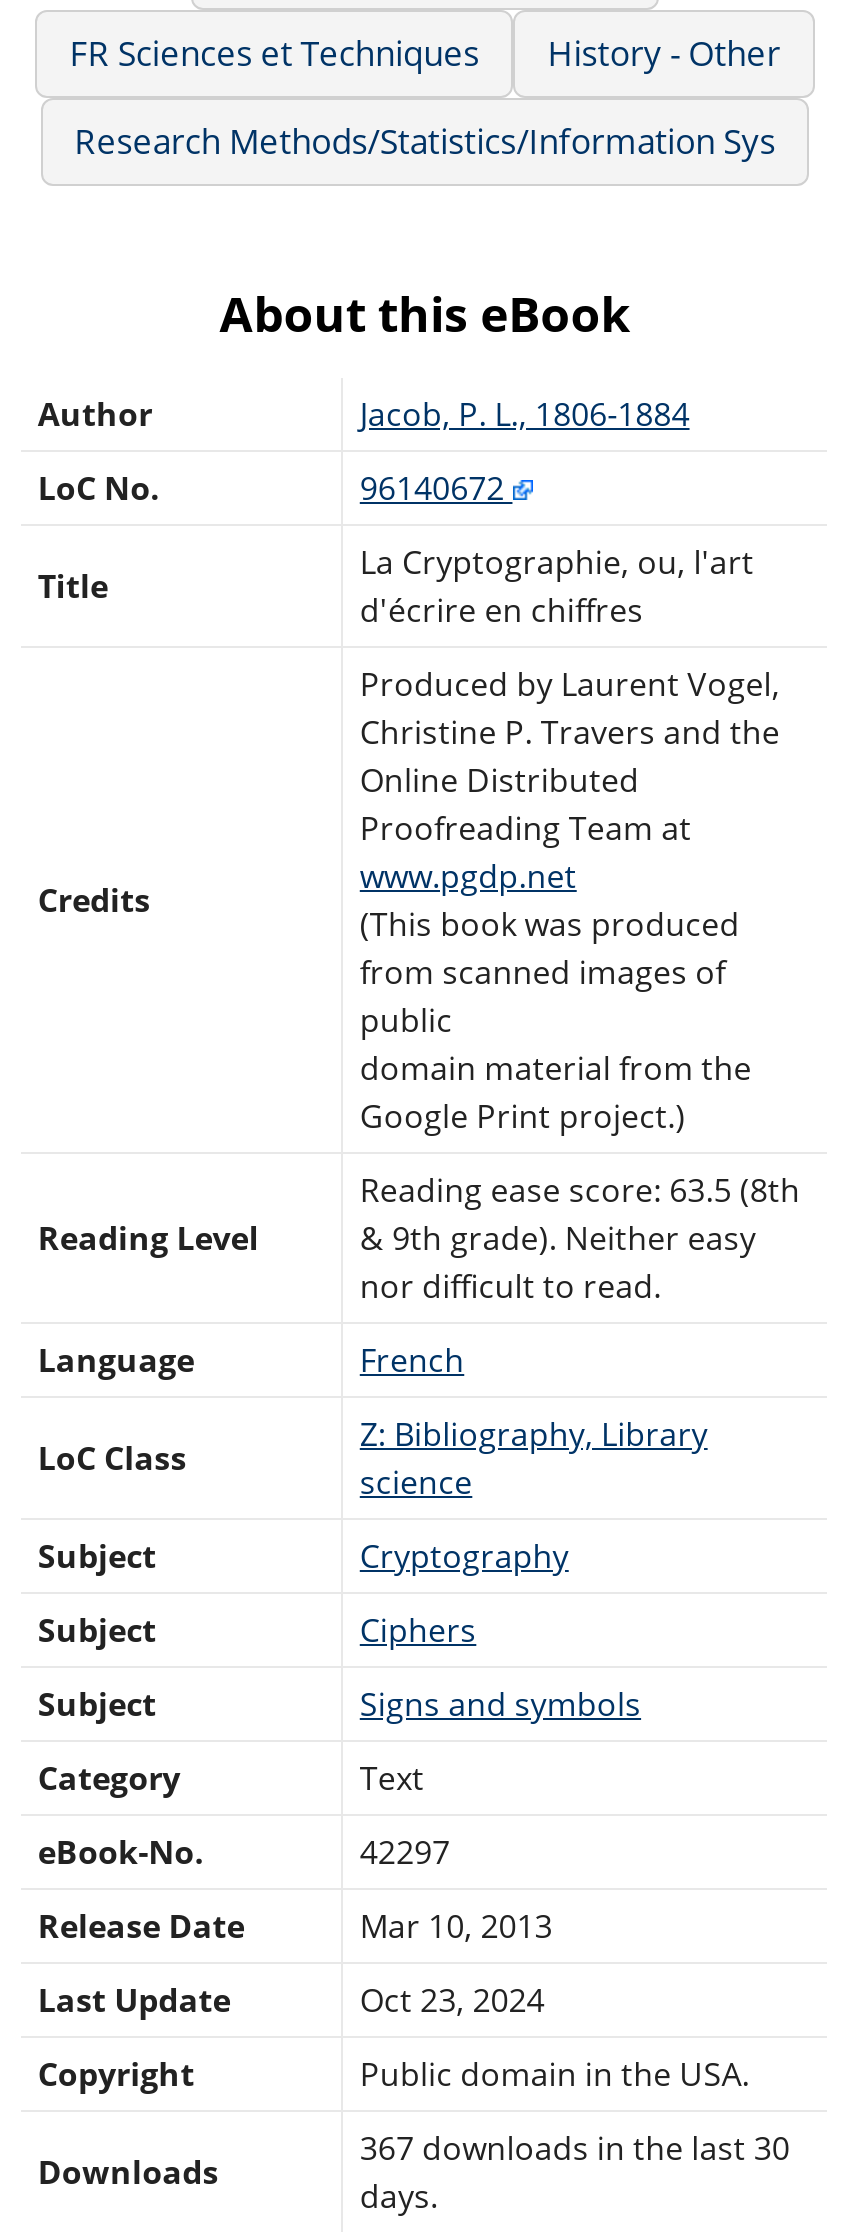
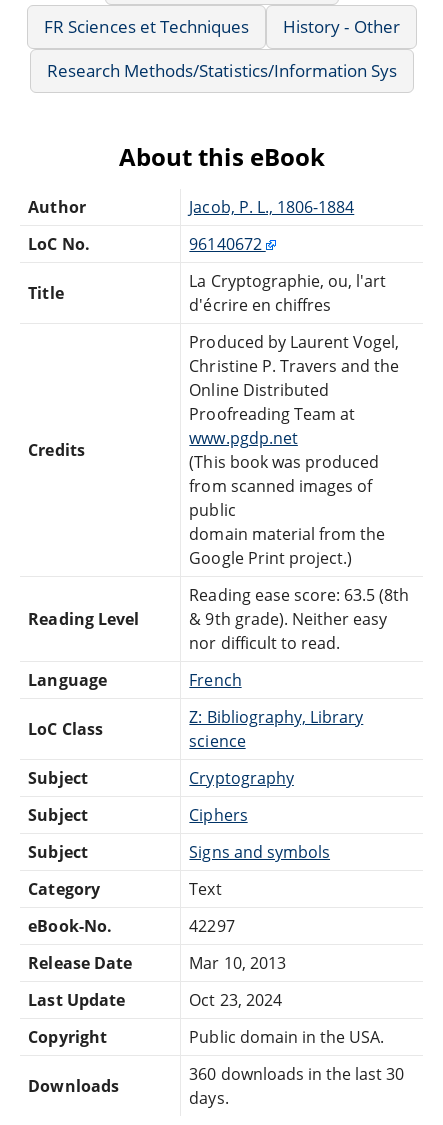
[360,2125,790,2169] 367 downloads in the last 30 -> [189,1063,404,1085] 360 downloads in the last 30

